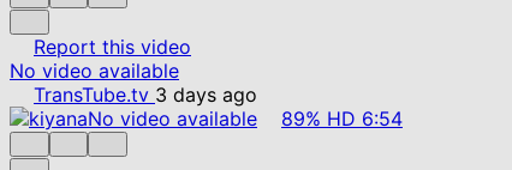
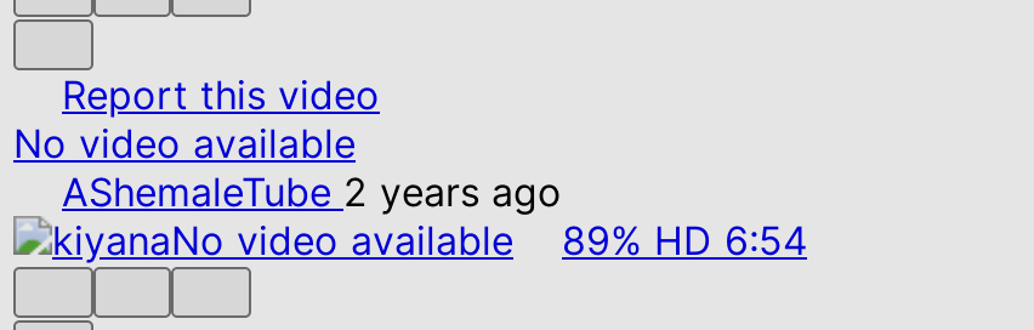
[34,82,257,106] TransTube.tv 3 days ago -> [62,167,562,216] AShemaleTube 2 years ago

